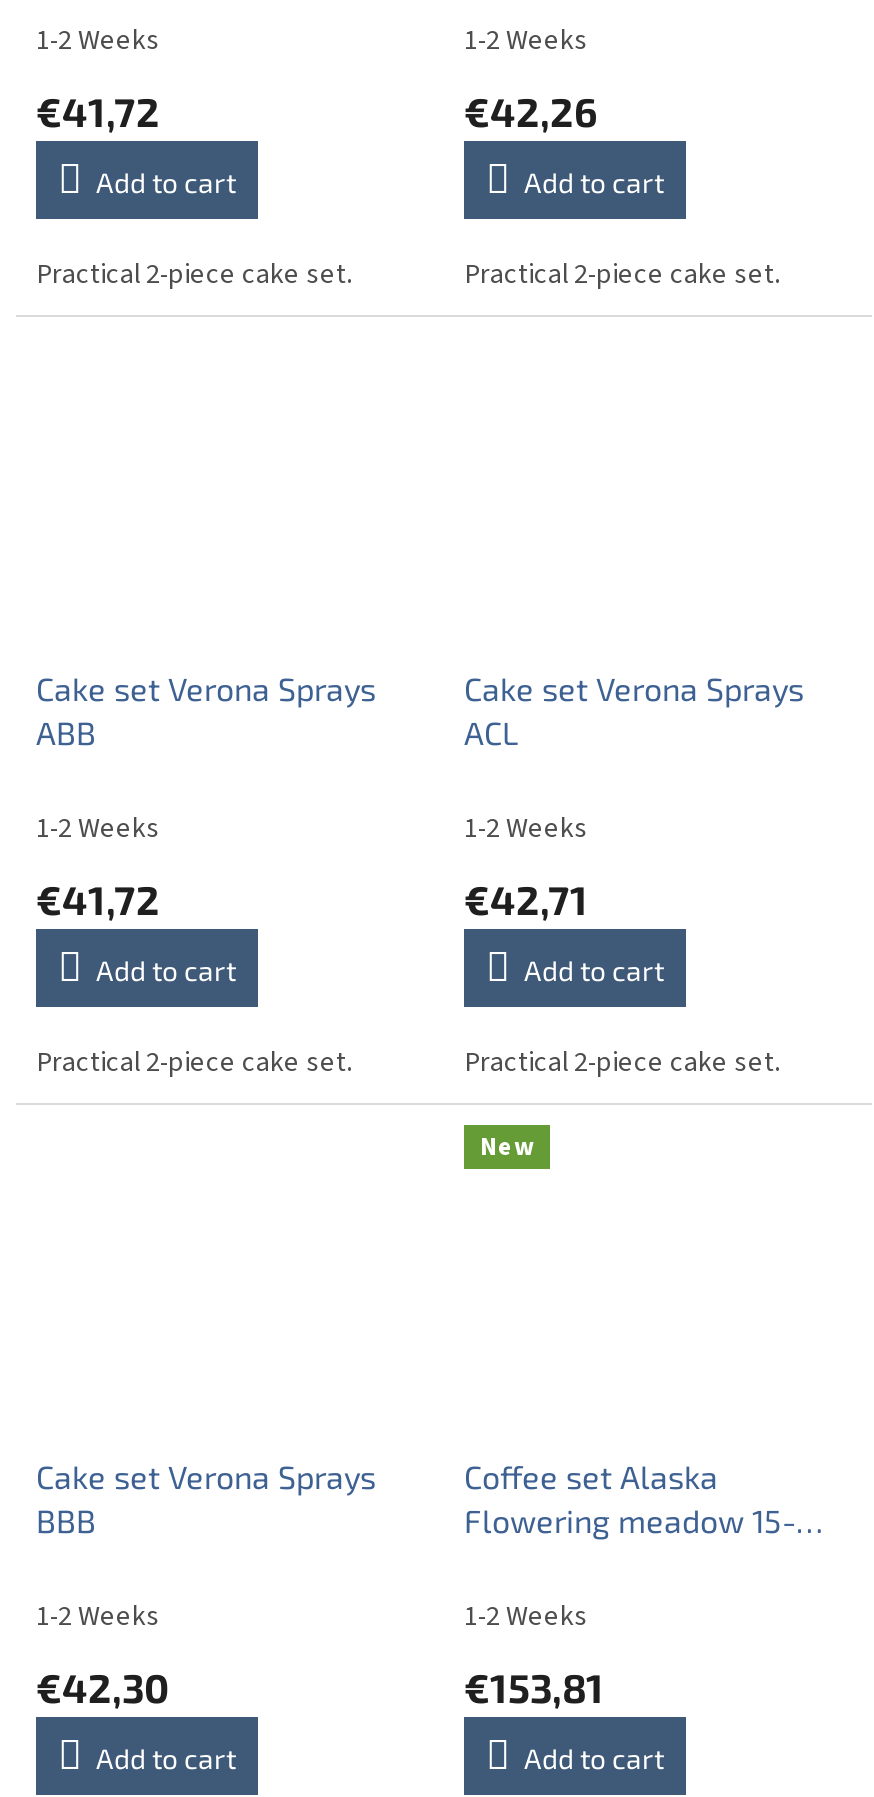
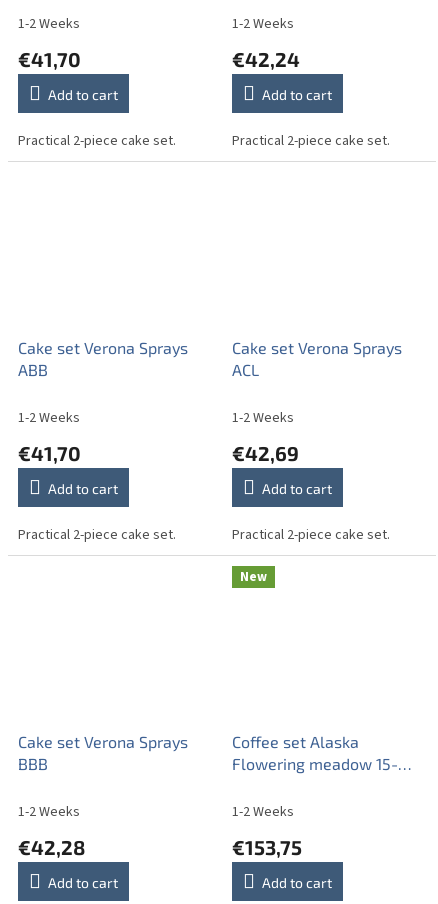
[36,88,160,136] €41,72 -> [18,47,81,71] €41,70
[464,88,598,136] €42,26 -> [232,47,300,71] €42,24
[36,875,160,923] €41,72 -> [18,441,81,465] €41,70
[464,875,588,923] €42,71 -> [232,441,299,465] €42,69
[36,1663,170,1711] €42,30 -> [18,835,85,859] €42,28
[464,1663,604,1711] €153,81 -> [232,835,302,859] €153,75

